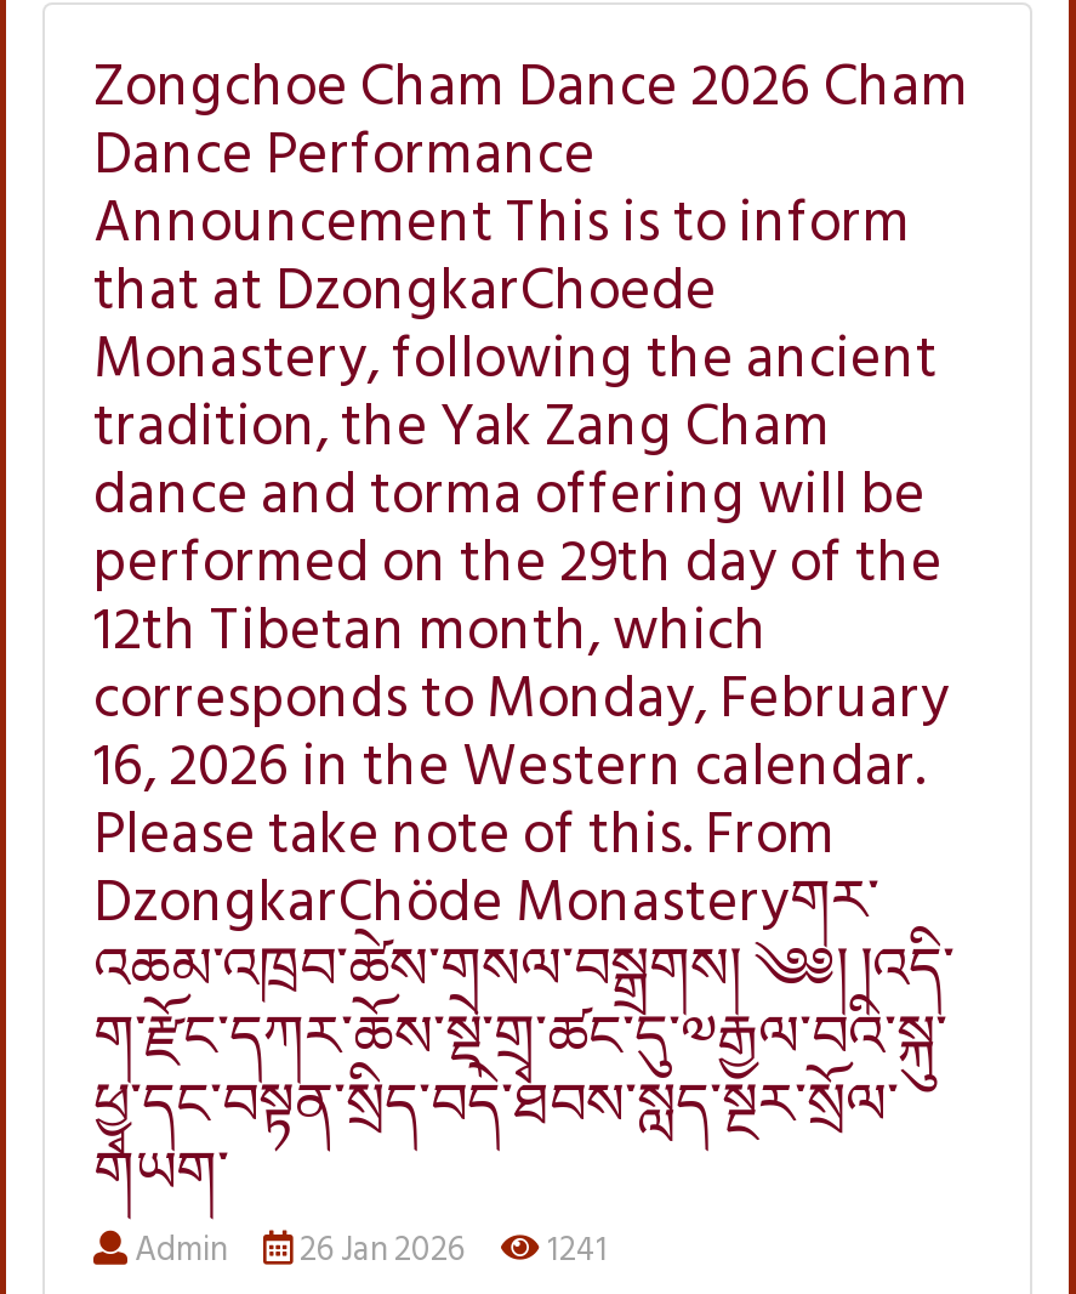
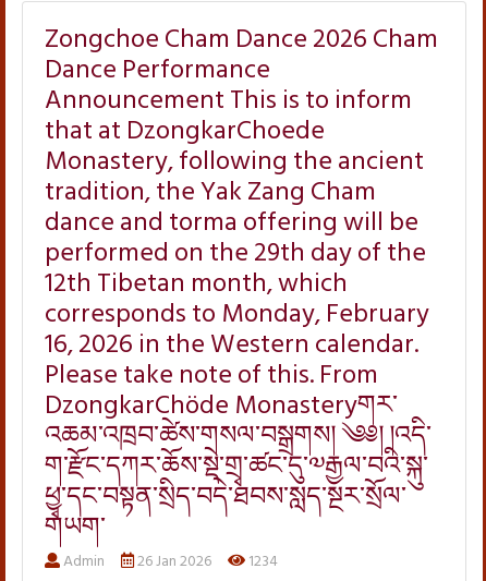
[127,1221,608,1277] Admin 26 Jan 2026 1241 -> [60,548,278,573] Admin 26 Jan 2026 1234

